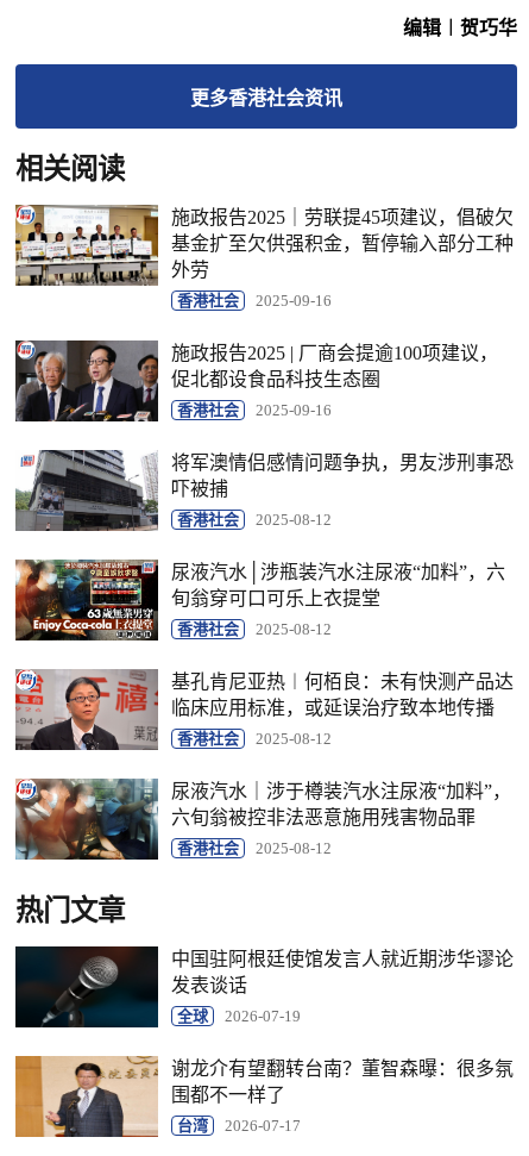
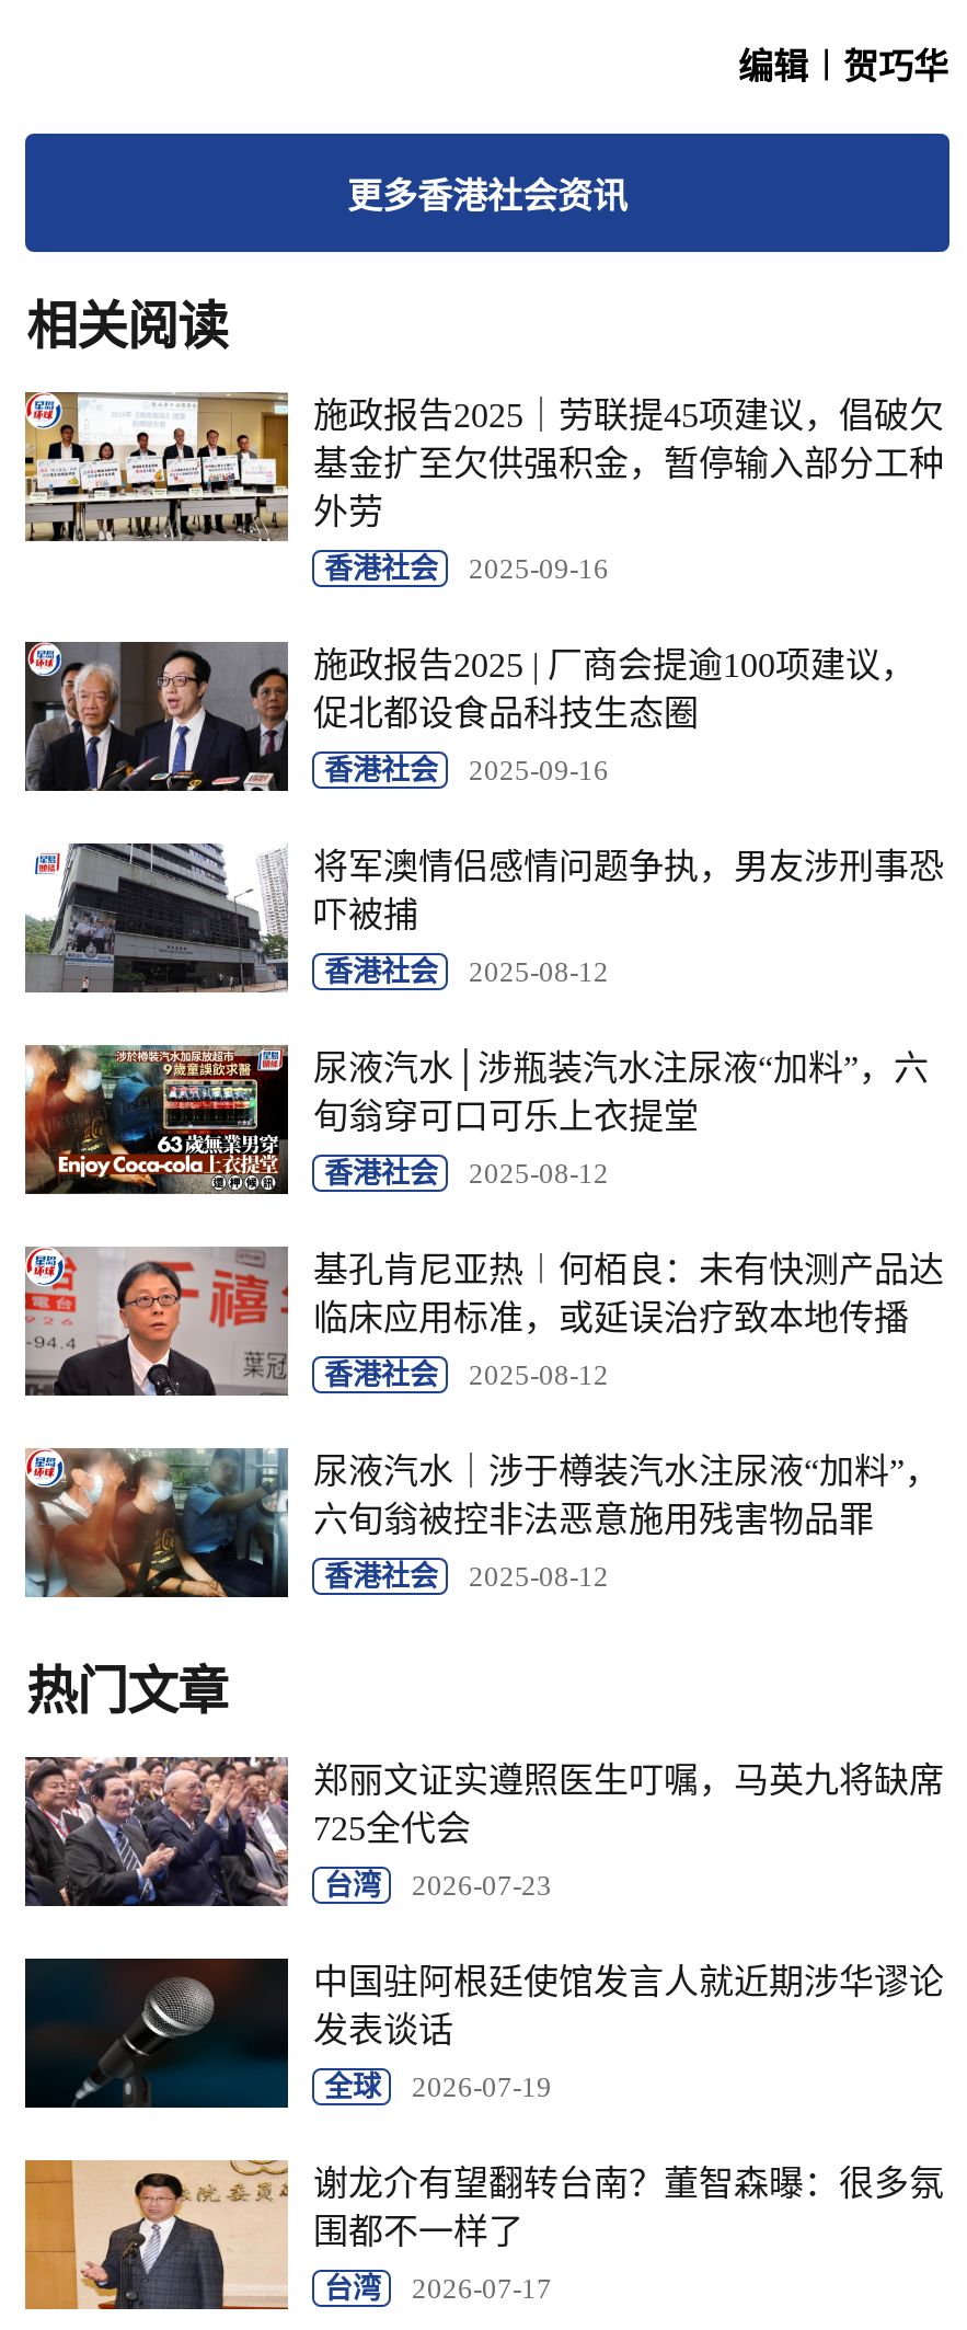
none -> [23,1755,944,1908] [image] | 郑丽文证实遵照医生叮嘱，马英九将缺席 | 725全代会 | 台湾 | 2026-07-23

